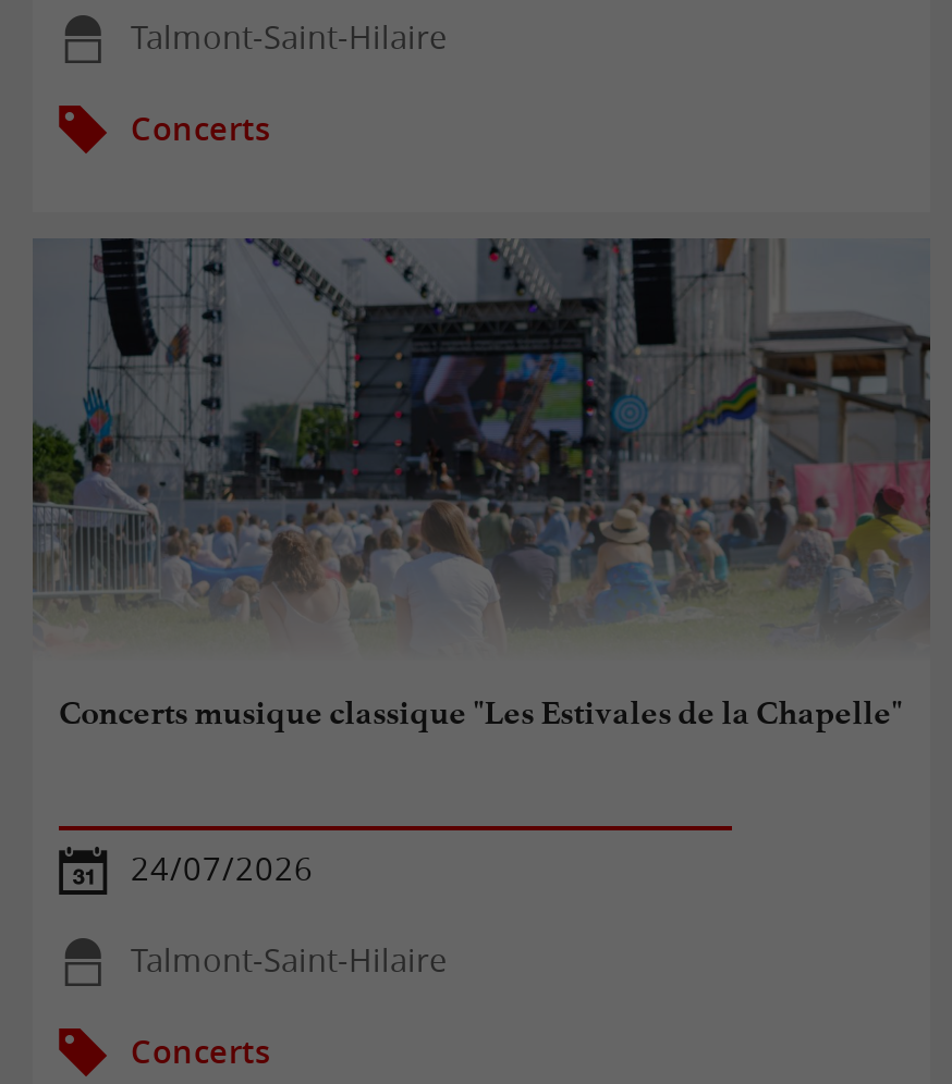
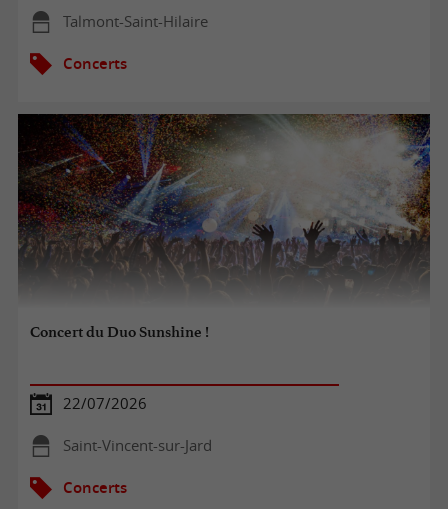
[30,236,932,733] [image] | Concerts musique classique "Les Estivales de la Chapelle" -> [17,113,431,341] [image] | Concert du Duo Sunshine !
[131,848,314,889] 24/07/2026 -> [63,394,147,413] 22/07/2026
[131,939,447,980] Talmont-Saint-Hilaire -> [63,436,212,455] Saint-Vincent-sur-Jard

